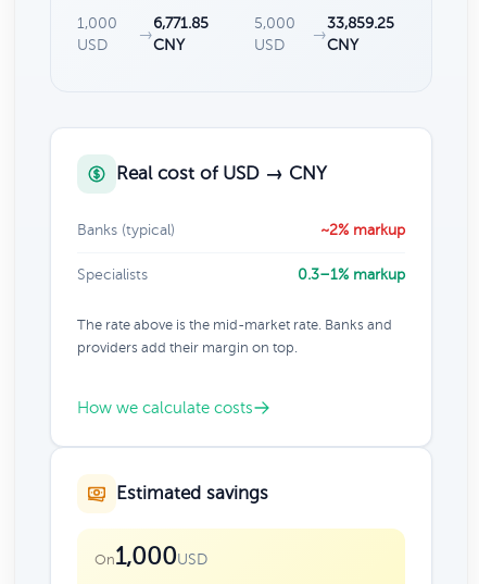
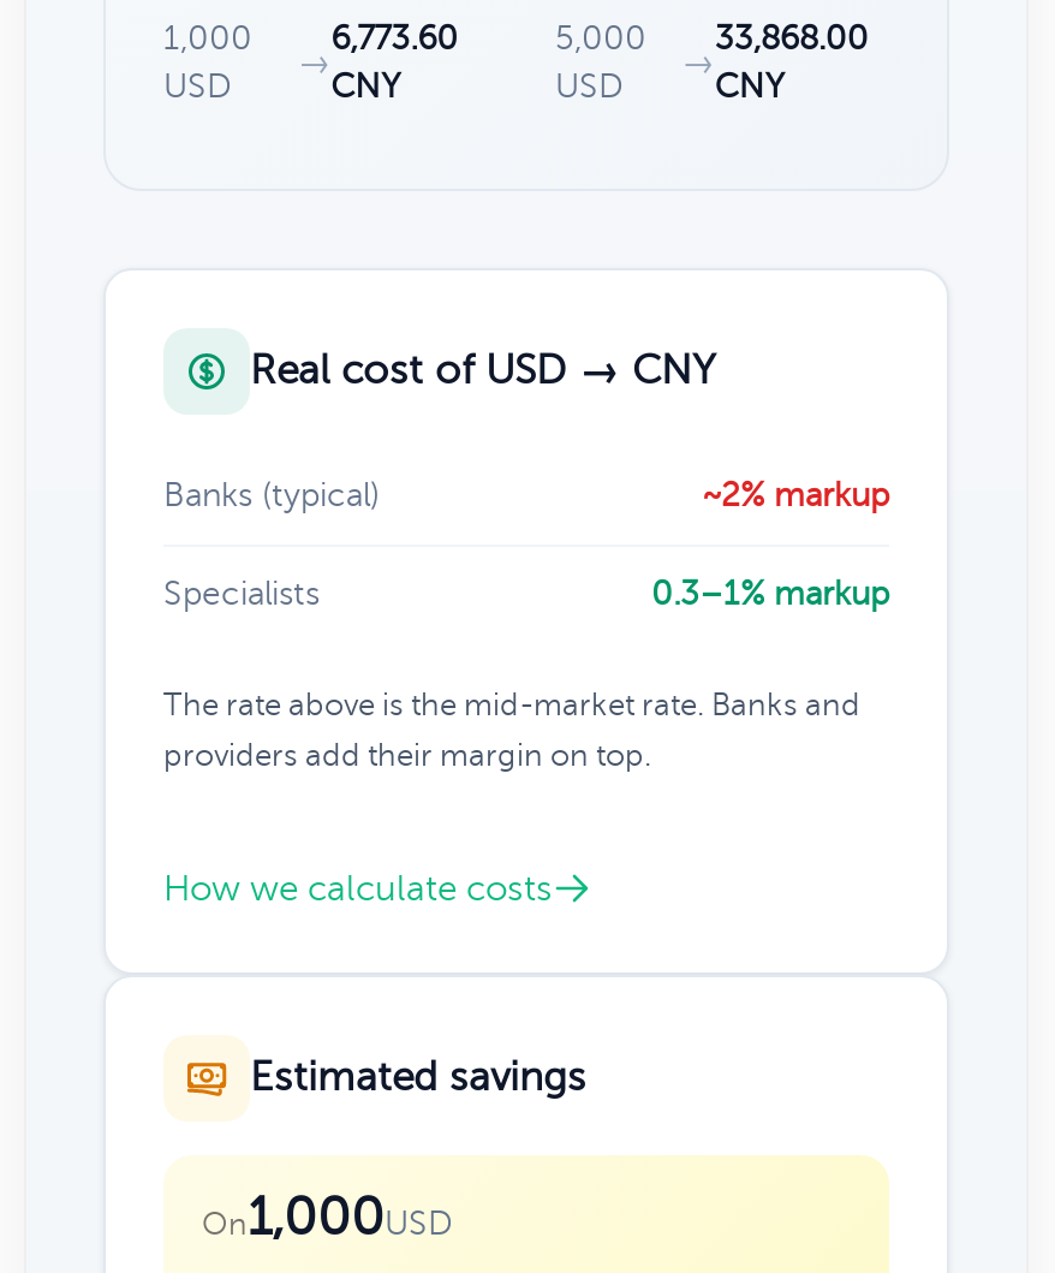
[154,15,209,31] 6,771.85 -> [331,19,458,56] 6,773.60
[254,15,394,31] 5,000 33,859.25 -> [555,19,869,56] 5,000 33,868.00

